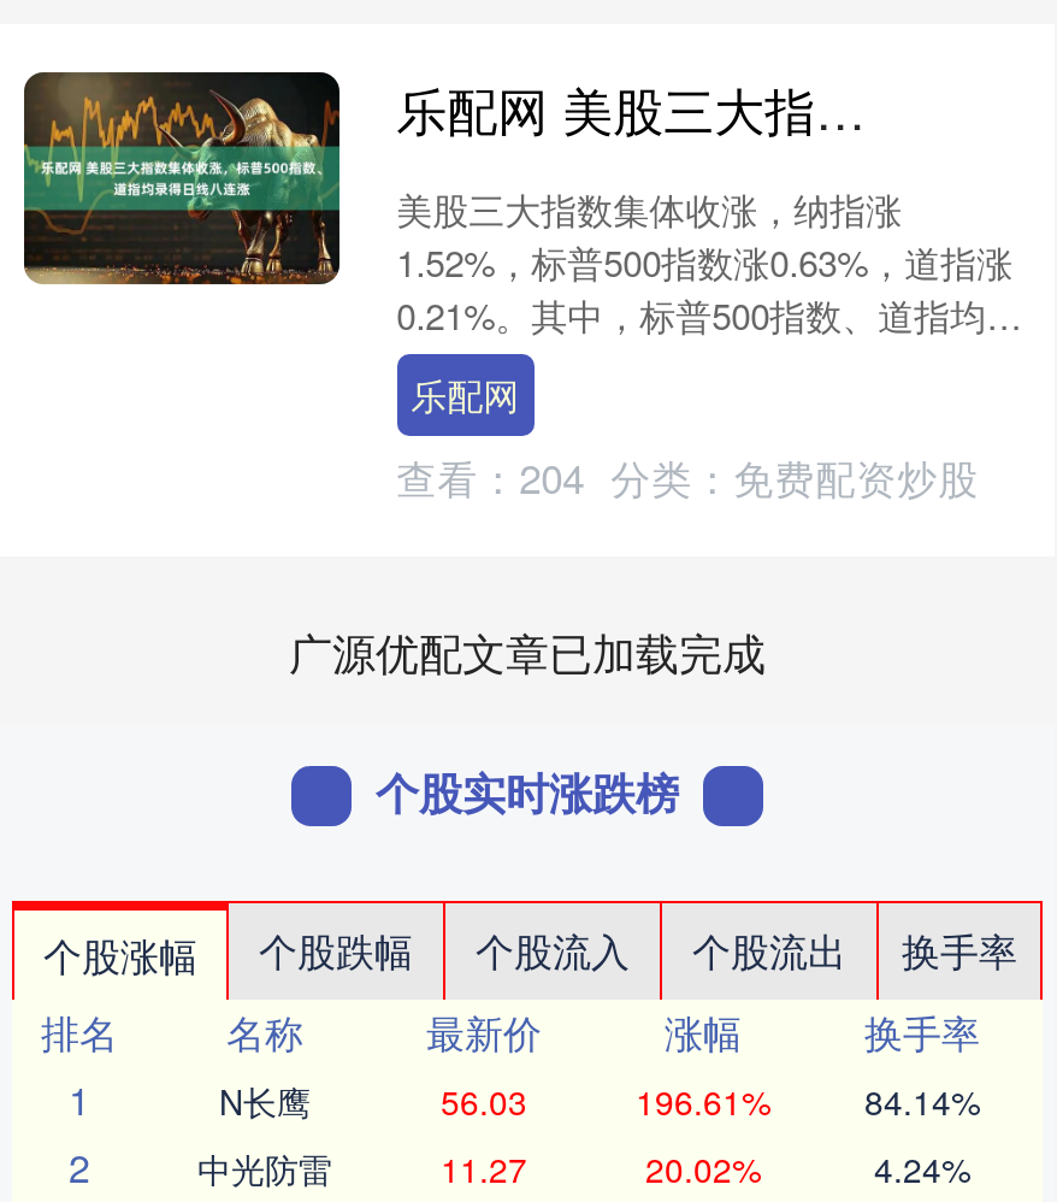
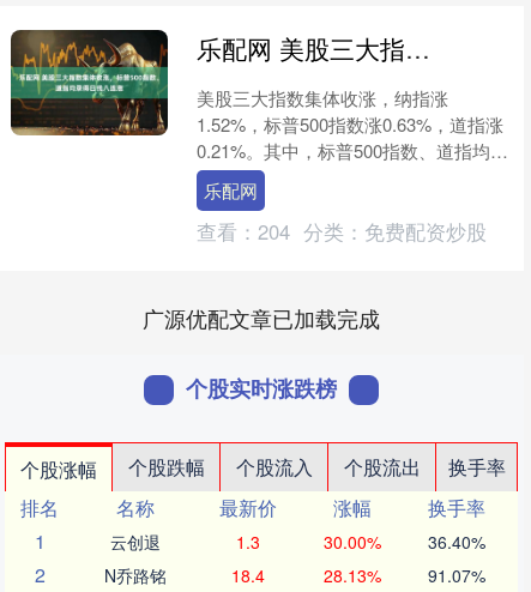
[219,1077,980,1125] N长鹰 | 56.03 | 196.61% | 84.14% -> [110,530,485,554] 云创退 | 1.3 | 30.00% | 36.40%
[197,1144,970,1192] 中光防雷 | 11.27 | 20.02% | 4.24% -> [104,563,485,587] N乔路铭 | 18.4 | 28.13% | 91.07%

